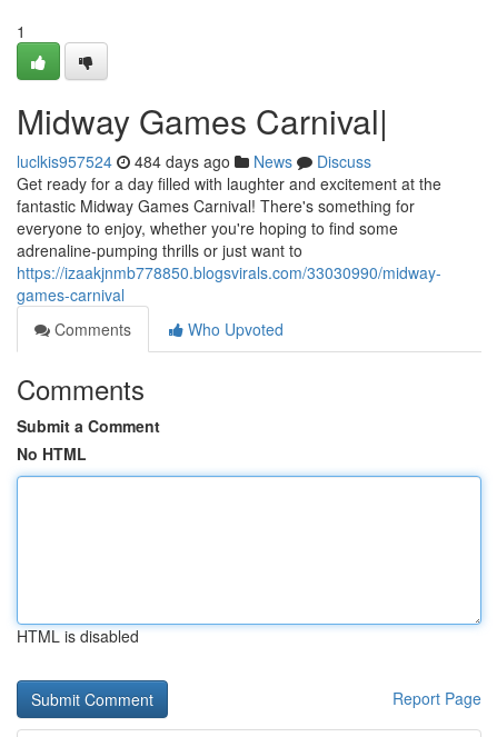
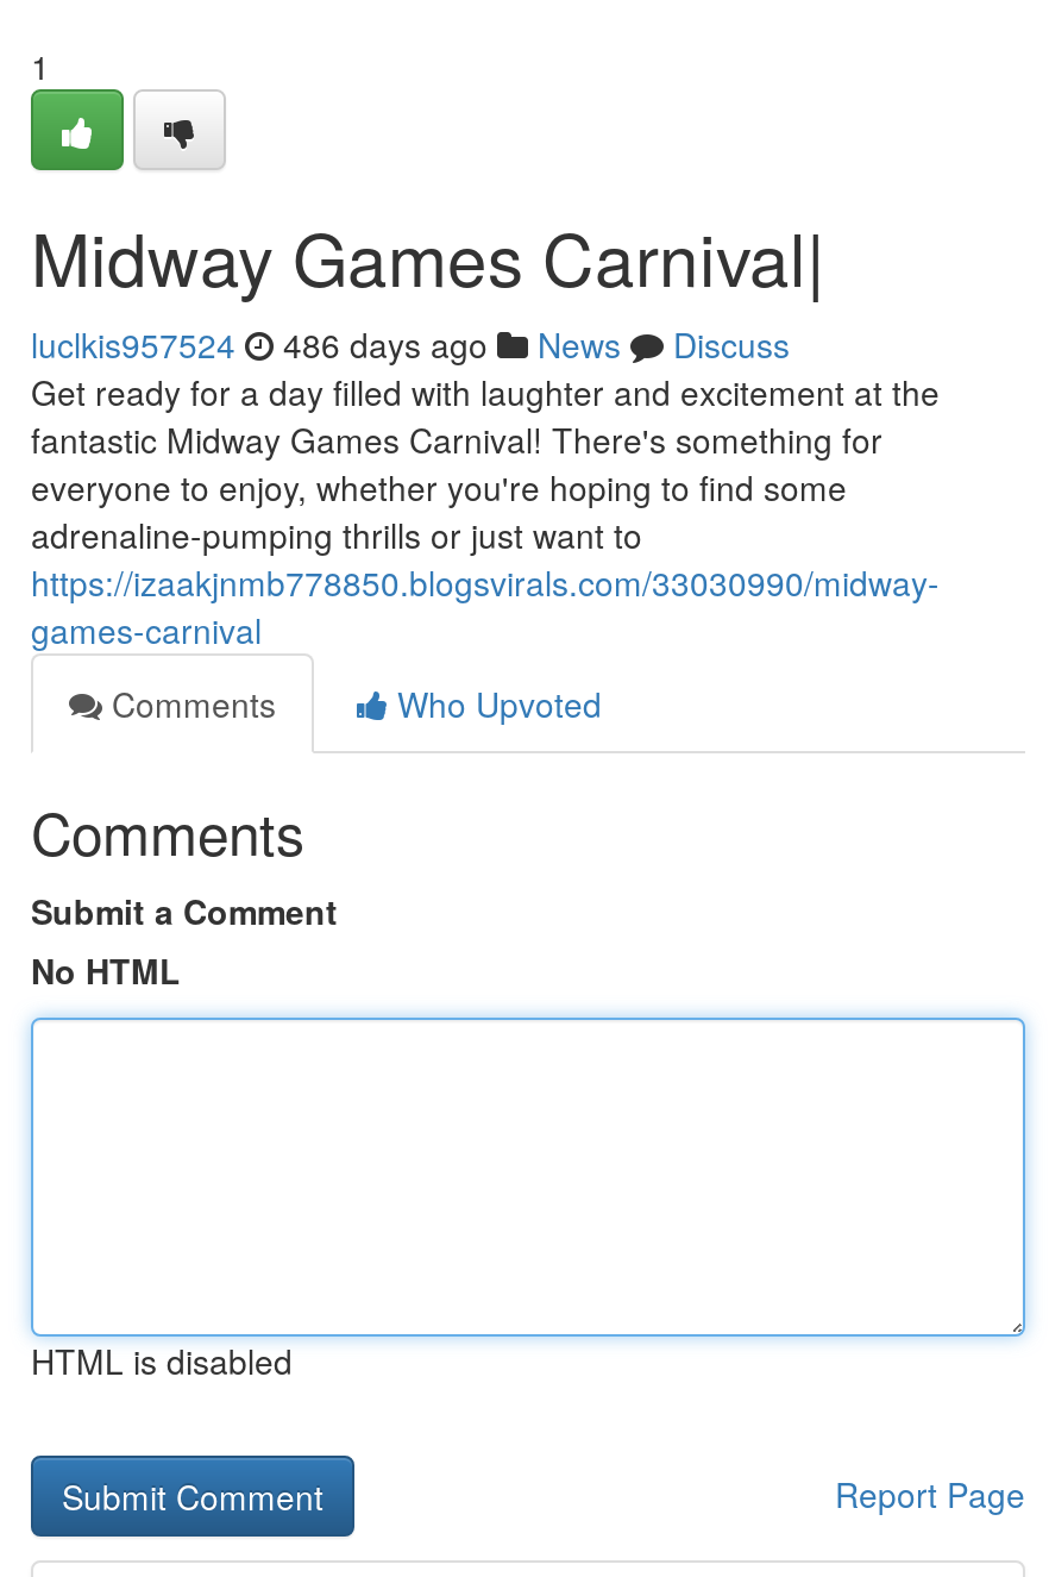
[17,150,371,172] luclkis957524 484 days ago News Discuss -> [31,320,790,368] luclkis957524 486 days ago News Discuss

